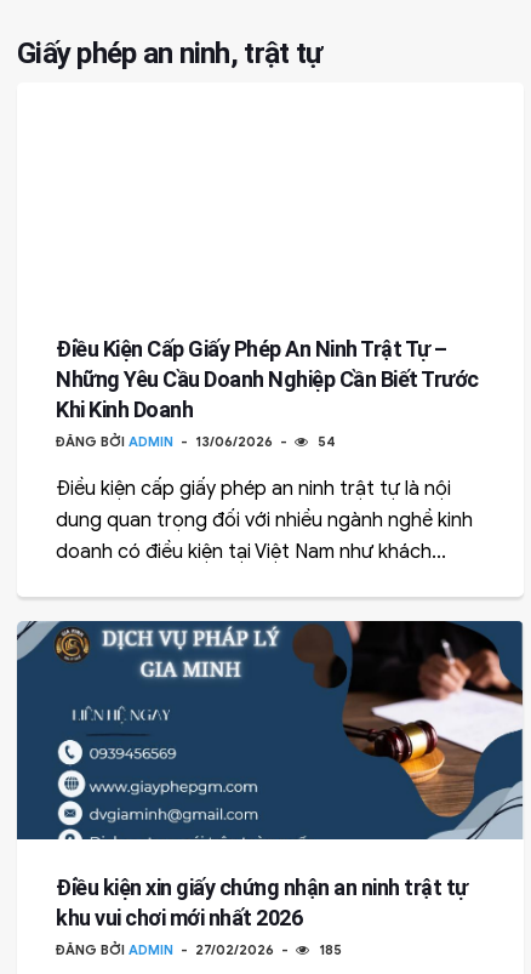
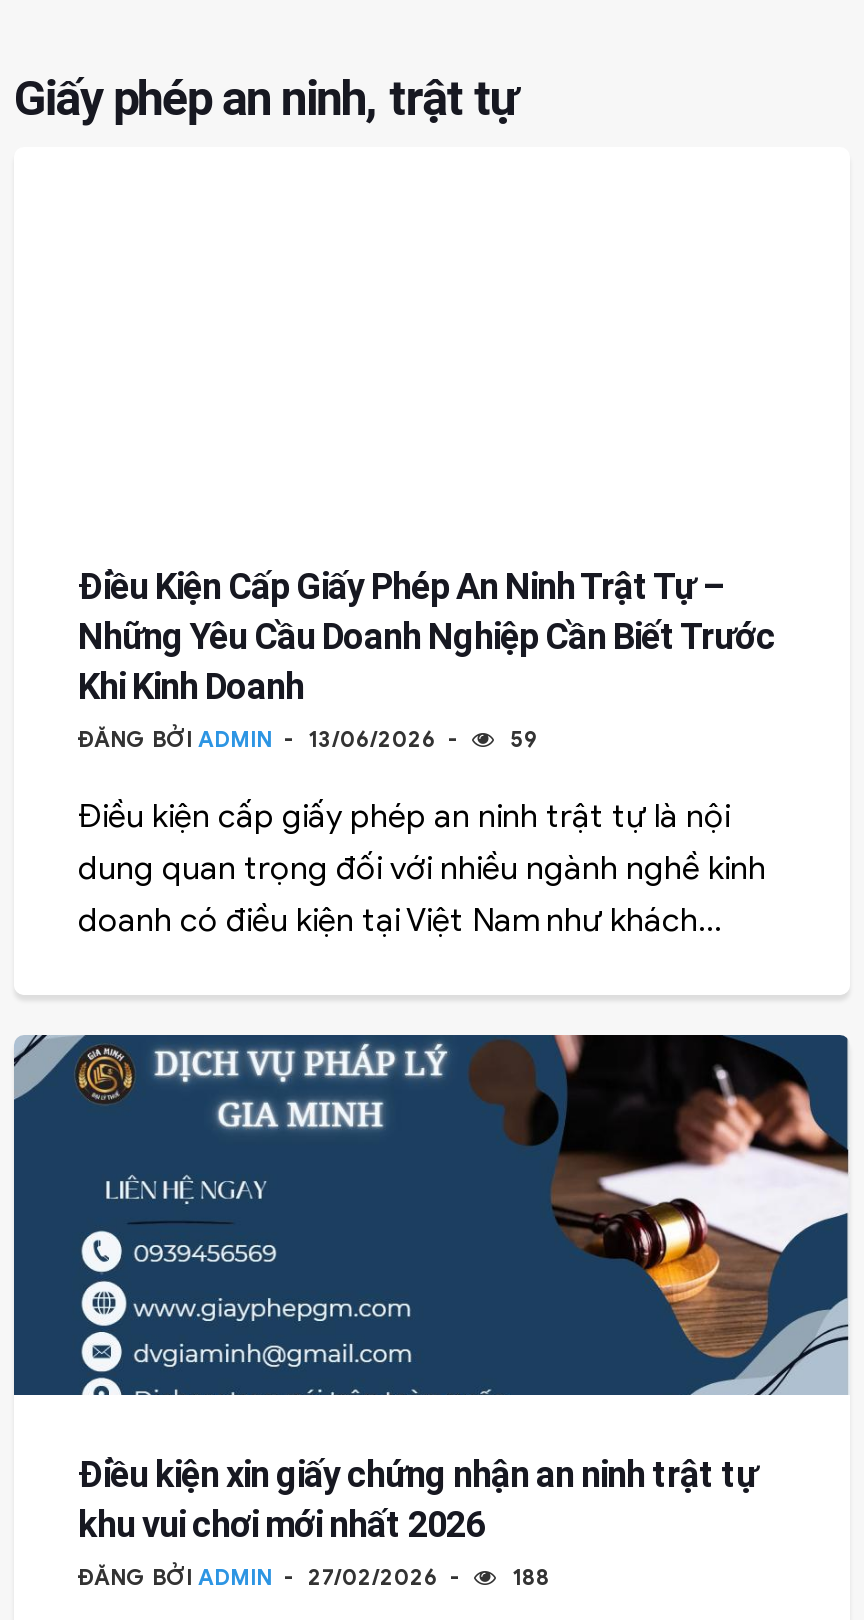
[318,433,336,450] 54 -> [510,725,538,753] 59
[319,941,342,958] 185 -> [512,1563,550,1591] 188

